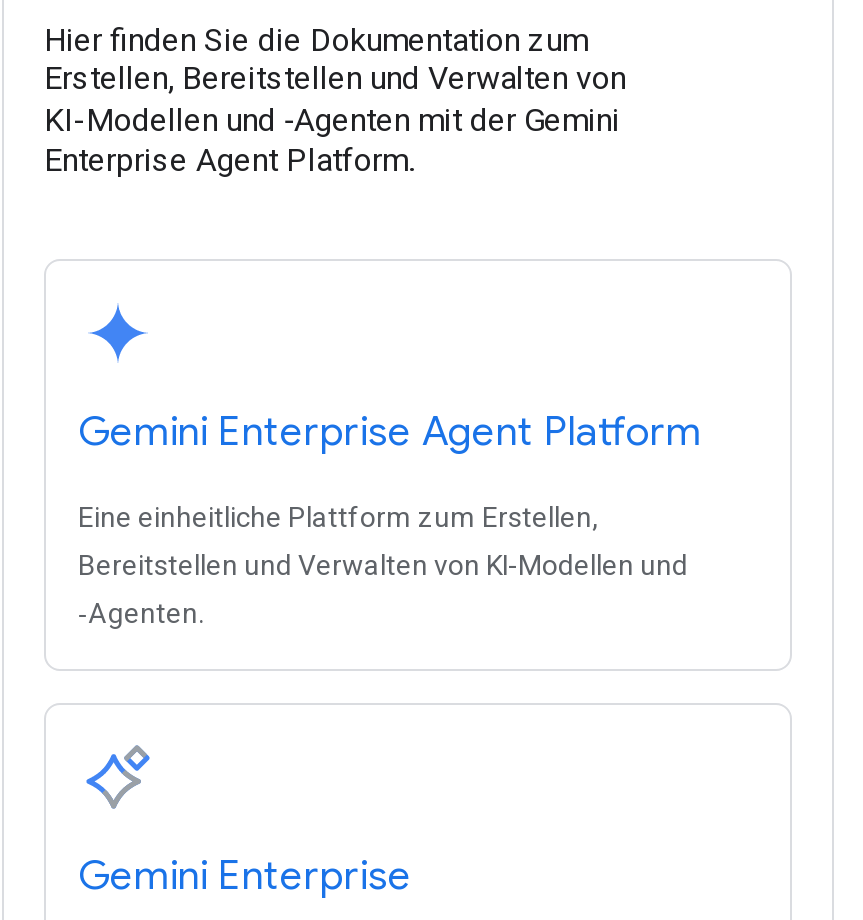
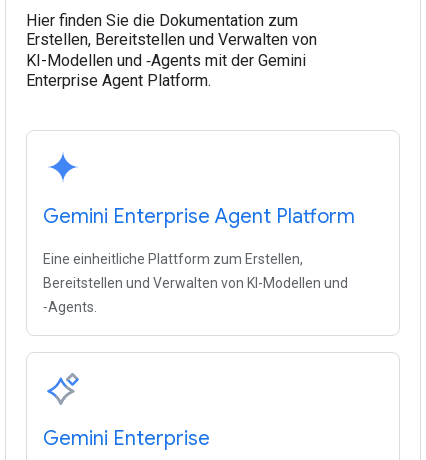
[44,101,620,139] KI-Modellen und ‑Agenten mit der Gemini -> [26,51,306,70] KI-Modellen und ‑Agents mit der Gemini
[78,597,204,629] ‑Agenten. -> [43,299,97,315] ‑Agents.

